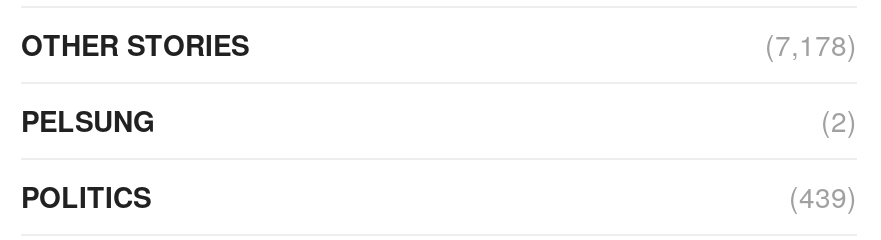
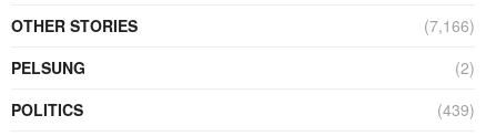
[765,24,857,64] (7,178) -> [424,14,475,36] (7,166)

